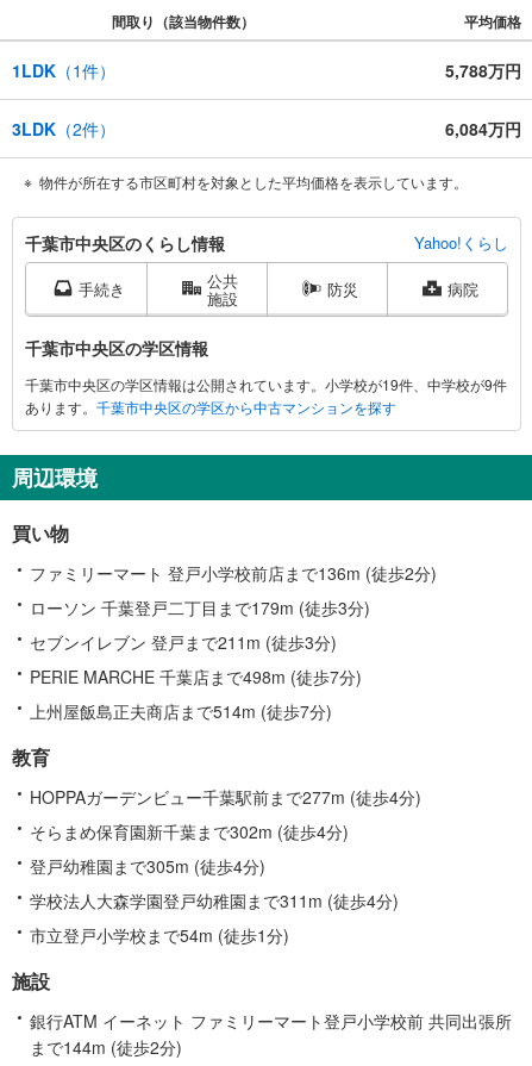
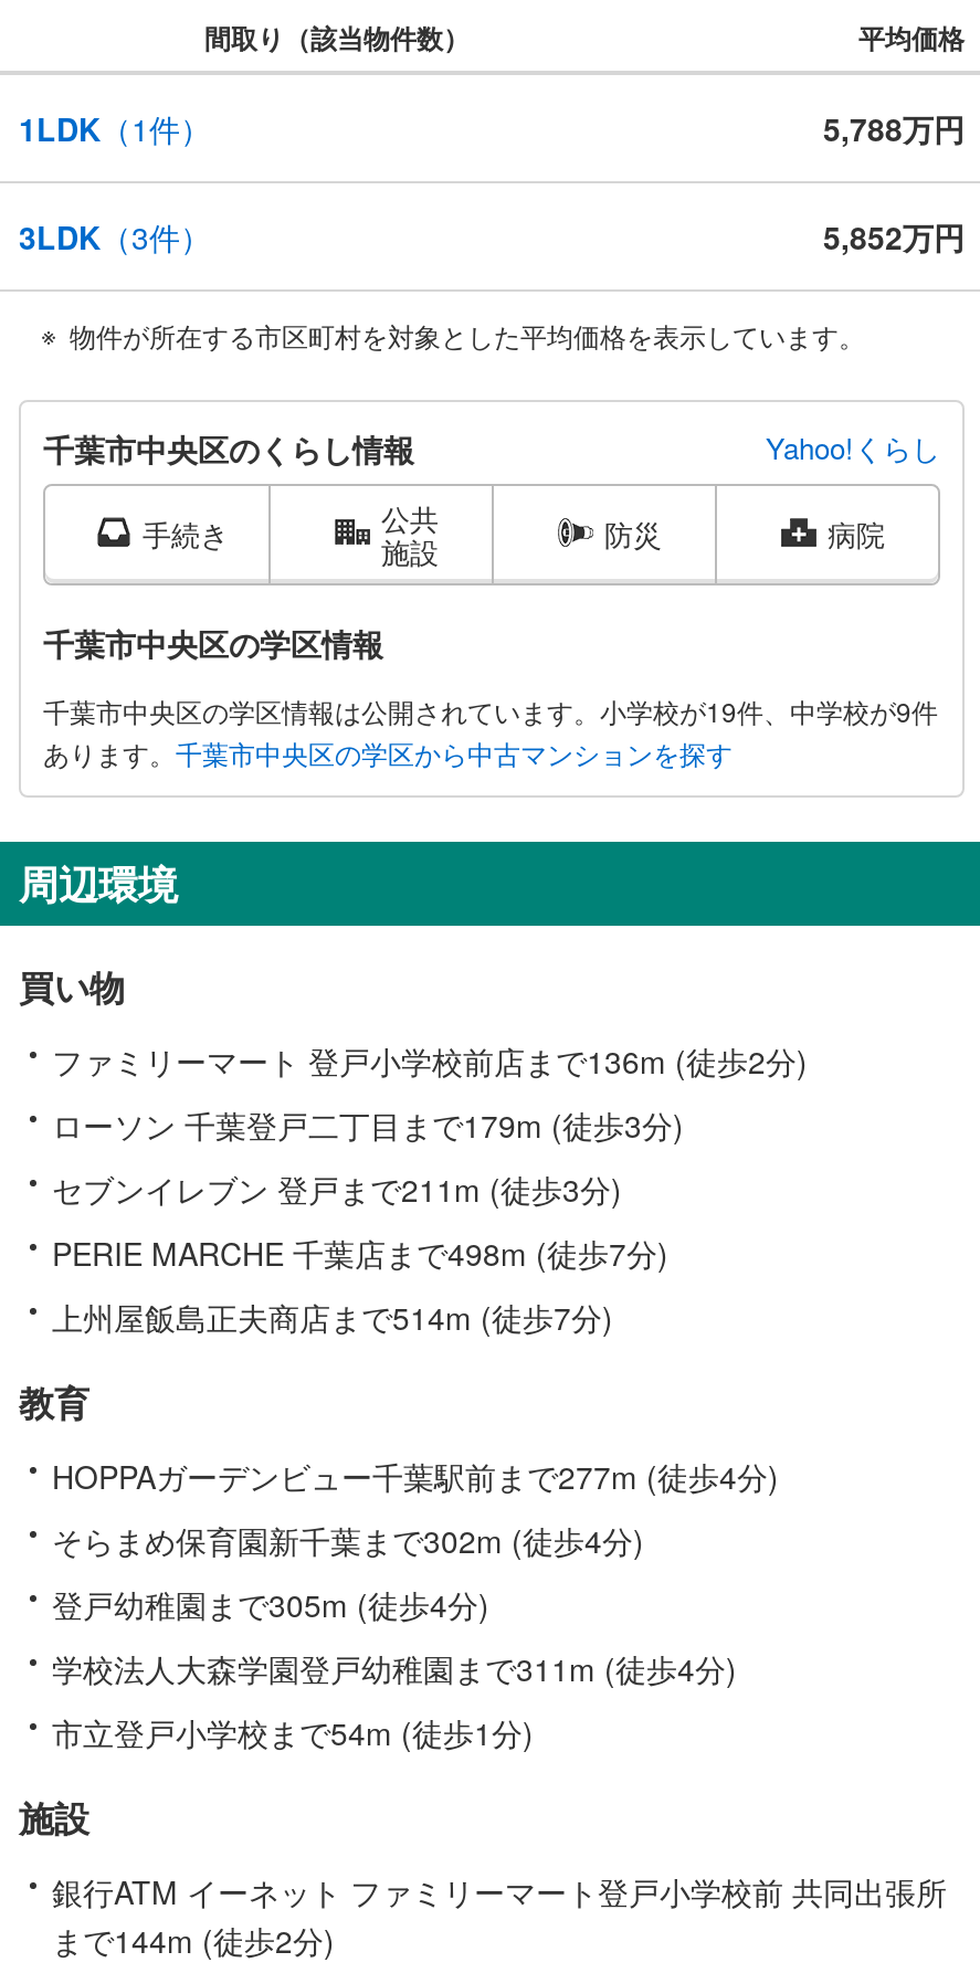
[12,116,115,140] 3LDK（2件） -> [19,214,211,258] 3LDK（3件）
[445,116,521,140] 6,084万円 -> [823,214,965,258] 5,852万円

